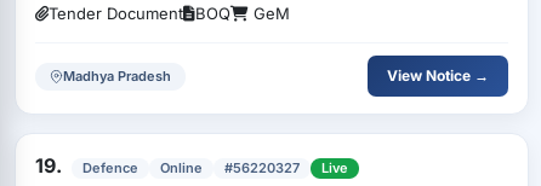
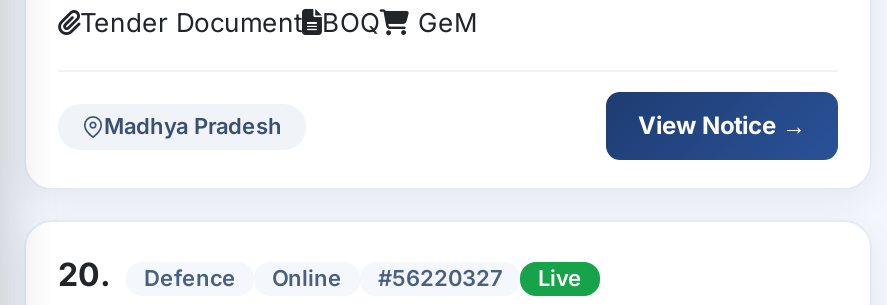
[35,153,348,178] 19. Defence Online #56220327 Live -> [58,254,582,294] 20. Defence Online #56220327 Live

